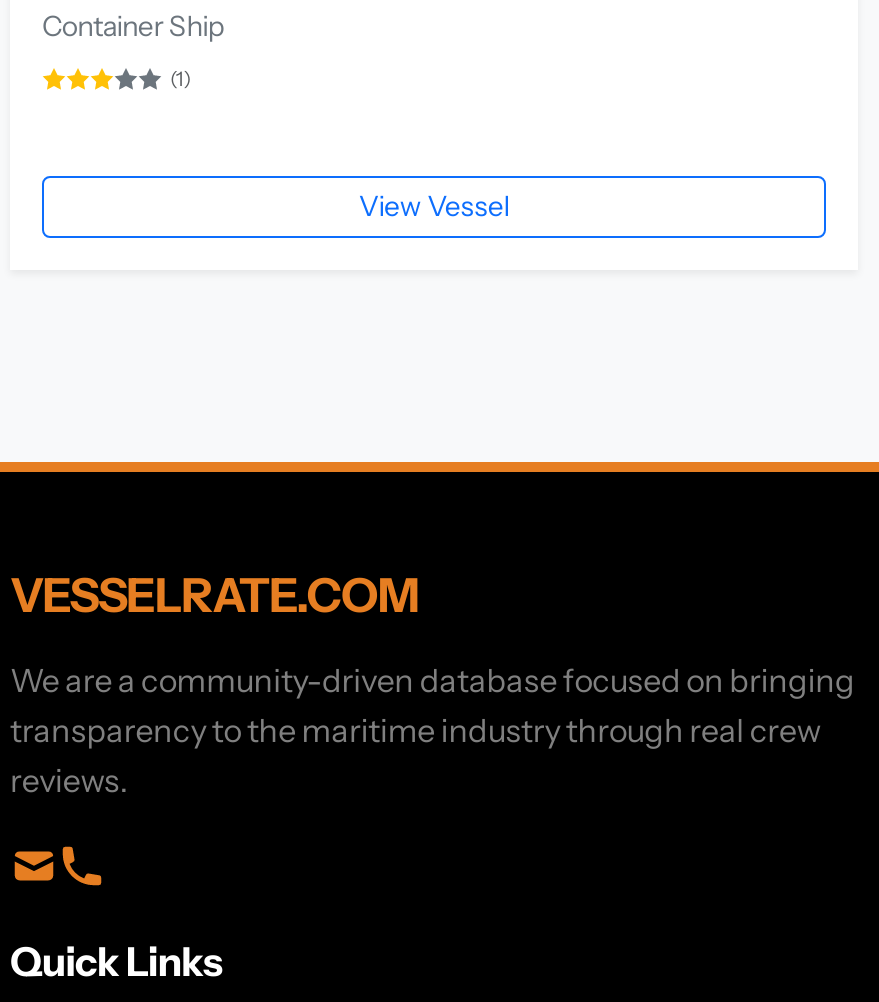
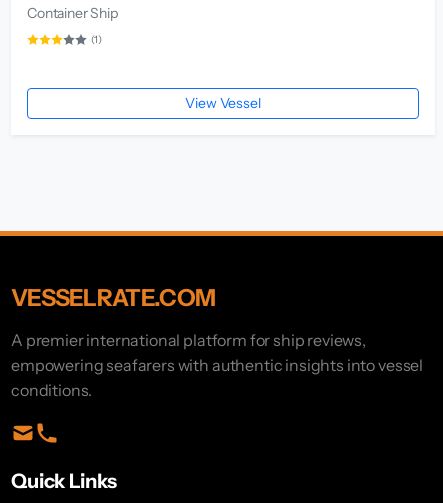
[10,660,855,800] We are a community-driven database focused on bringing | transparency to the maritime industry through real crew | reviews. -> [11,330,423,400] A premier international platform for ship reviews, | empowering seafarers with authentic insights into vessel | conditions.

